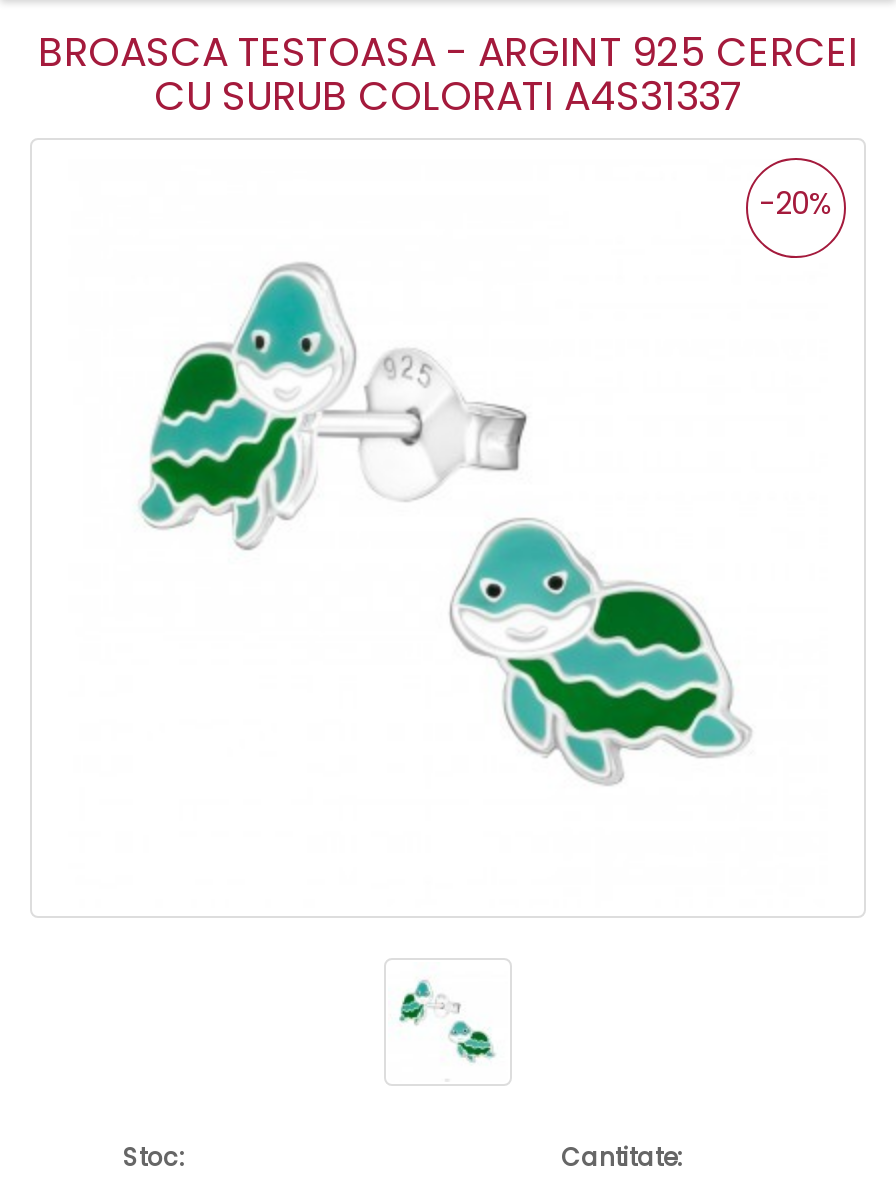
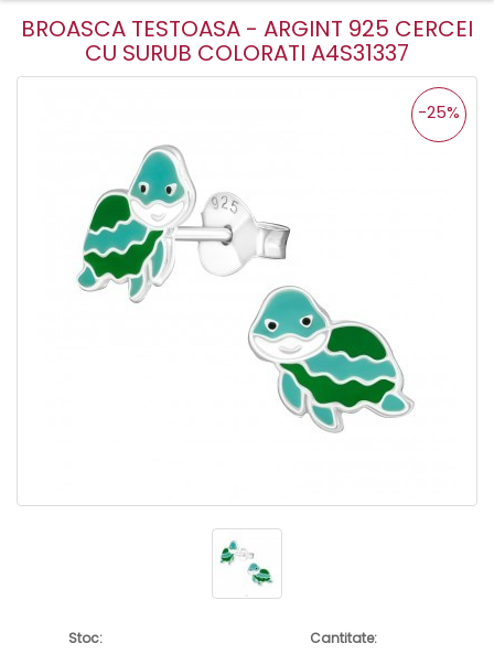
[759,182,833,224] -20% -> [418,100,460,124] -25%

